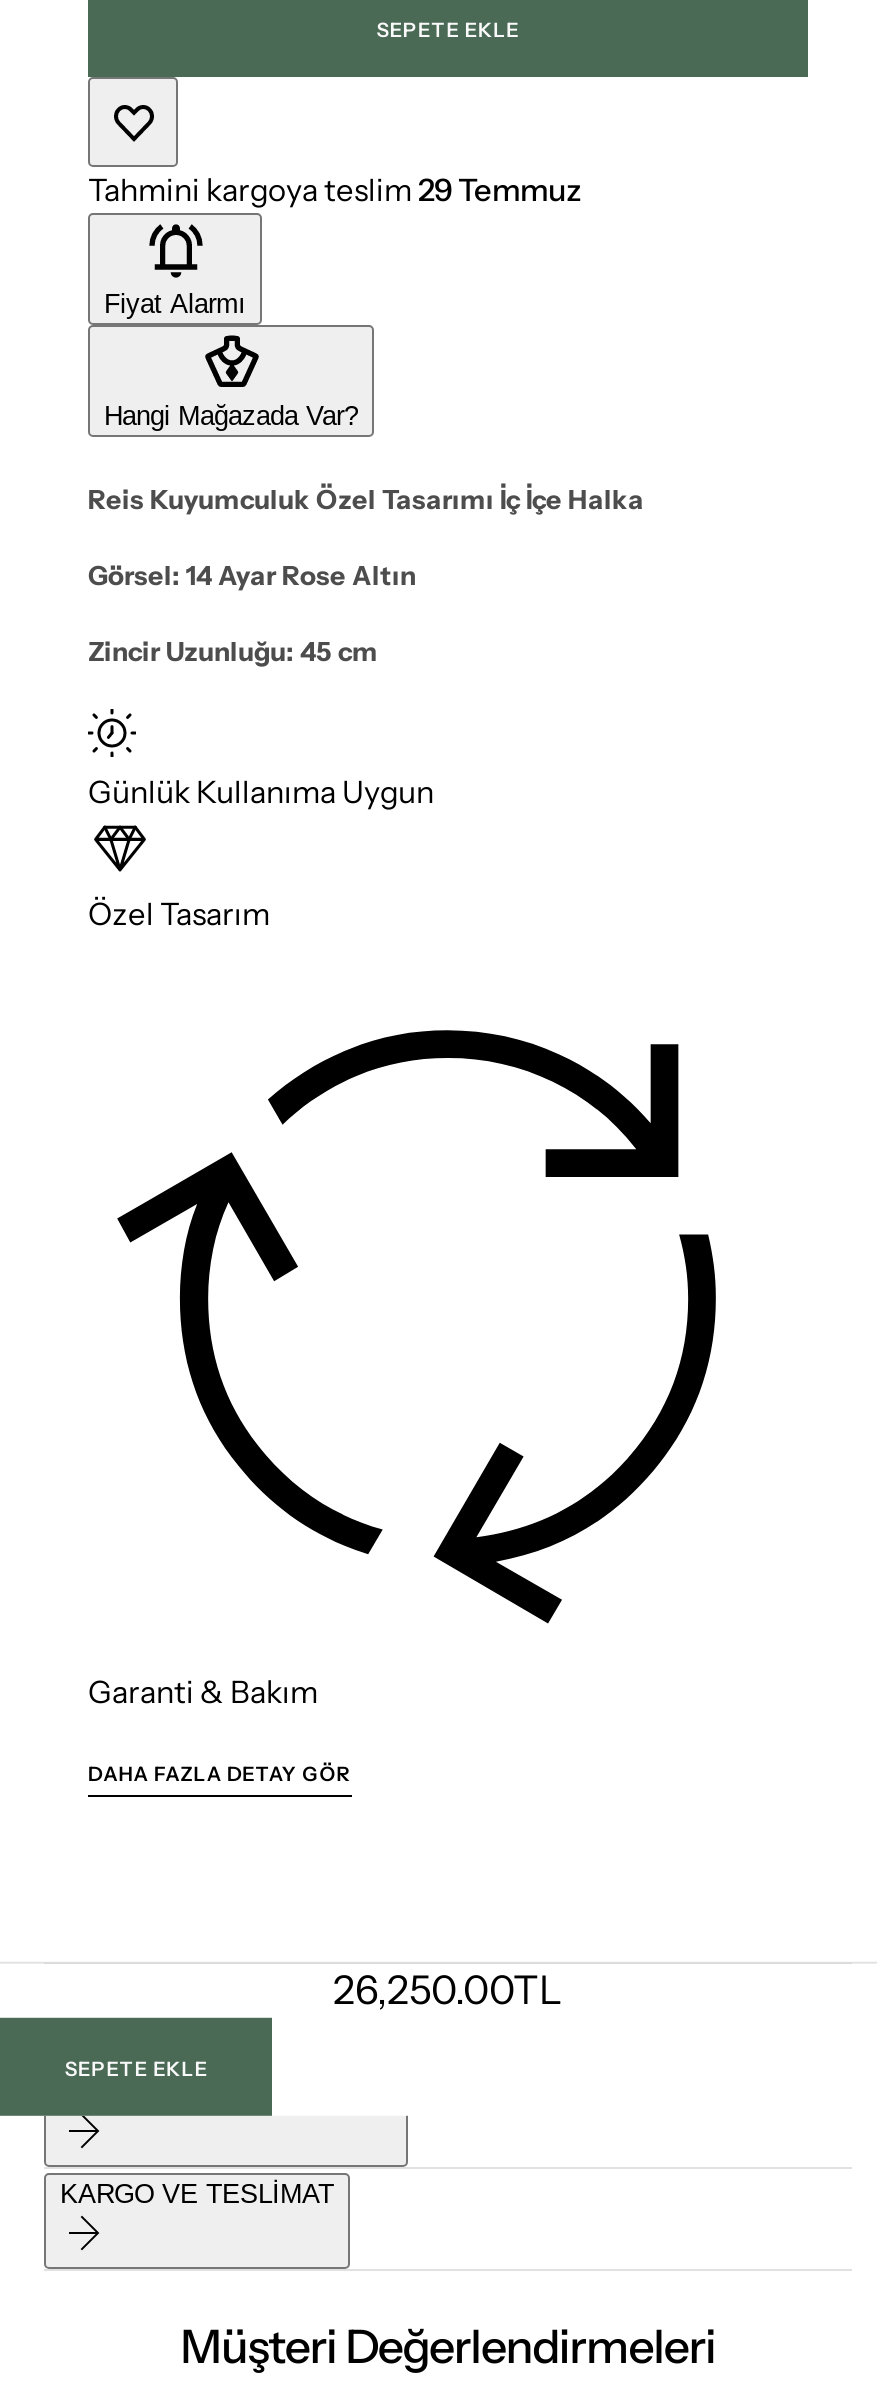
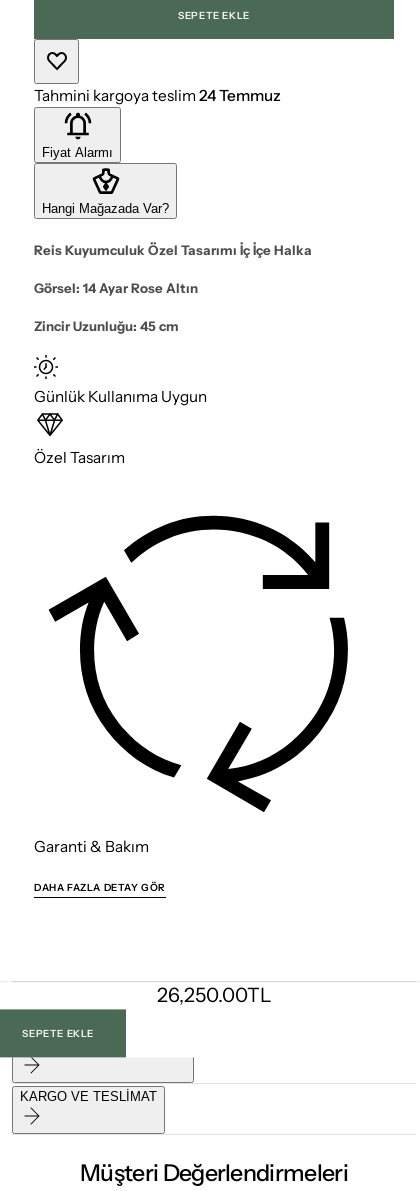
[88,172,582,210] Tahmini kargoya teslim 29 Temmuz -> [34,86,281,105] Tahmini kargoya teslim 24 Temmuz

